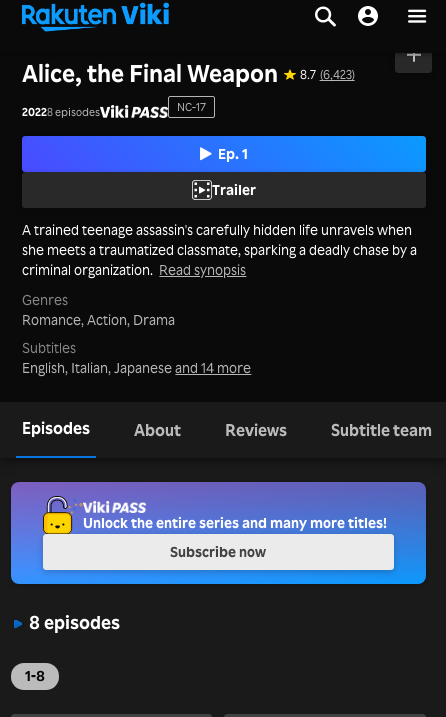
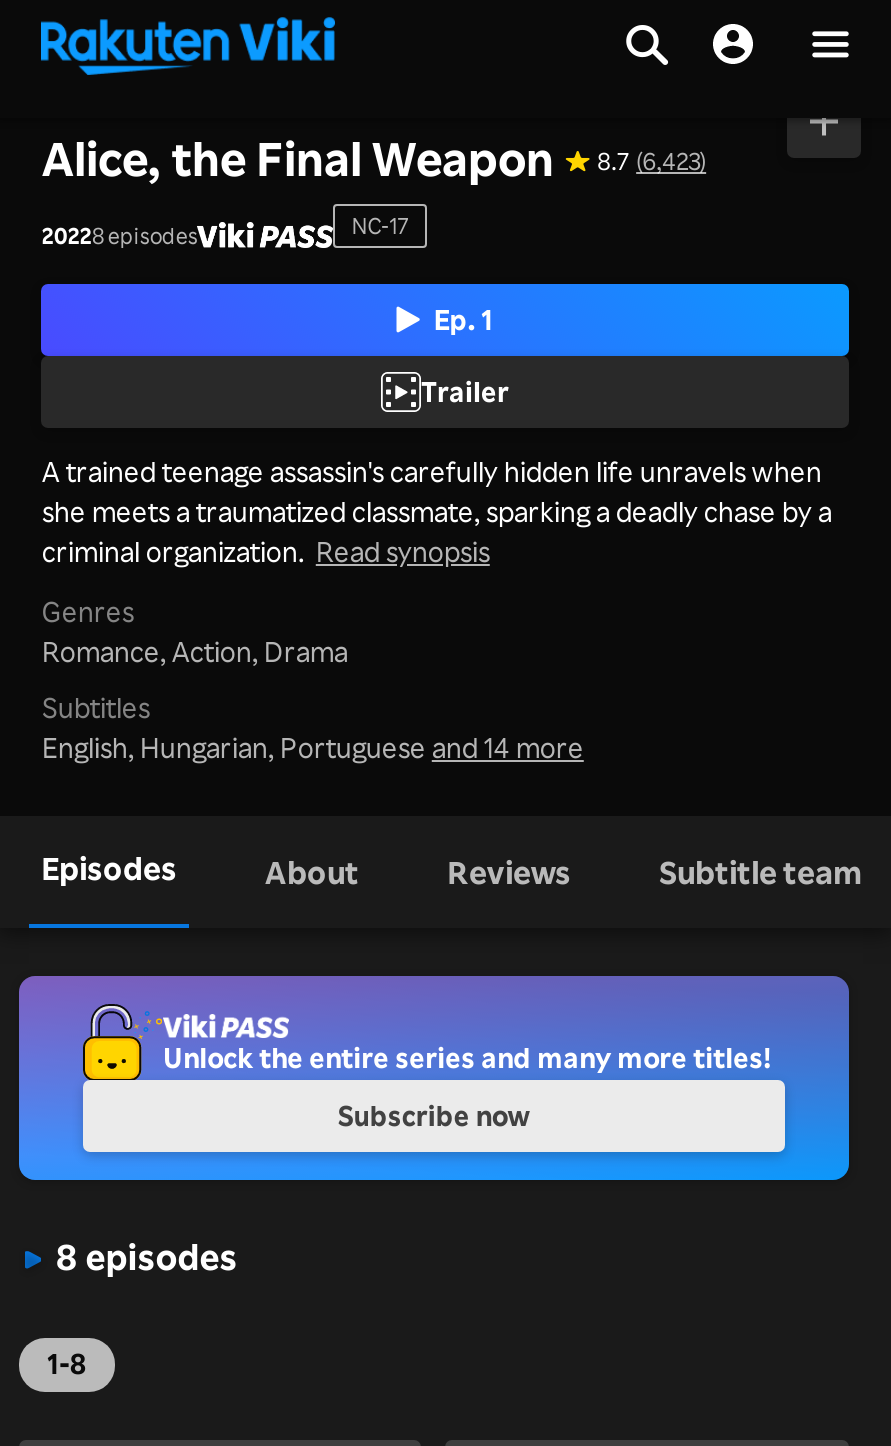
[22,359,251,376] English, Italian, Japanese and 14 more -> [42,730,584,764] English, Hungarian, Portuguese and 14 more

